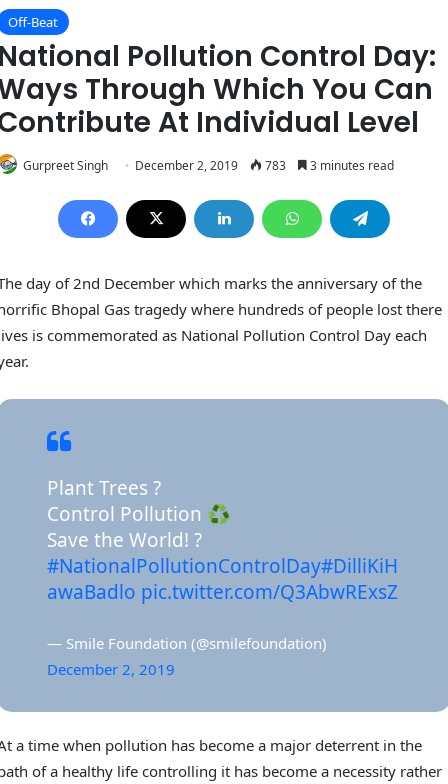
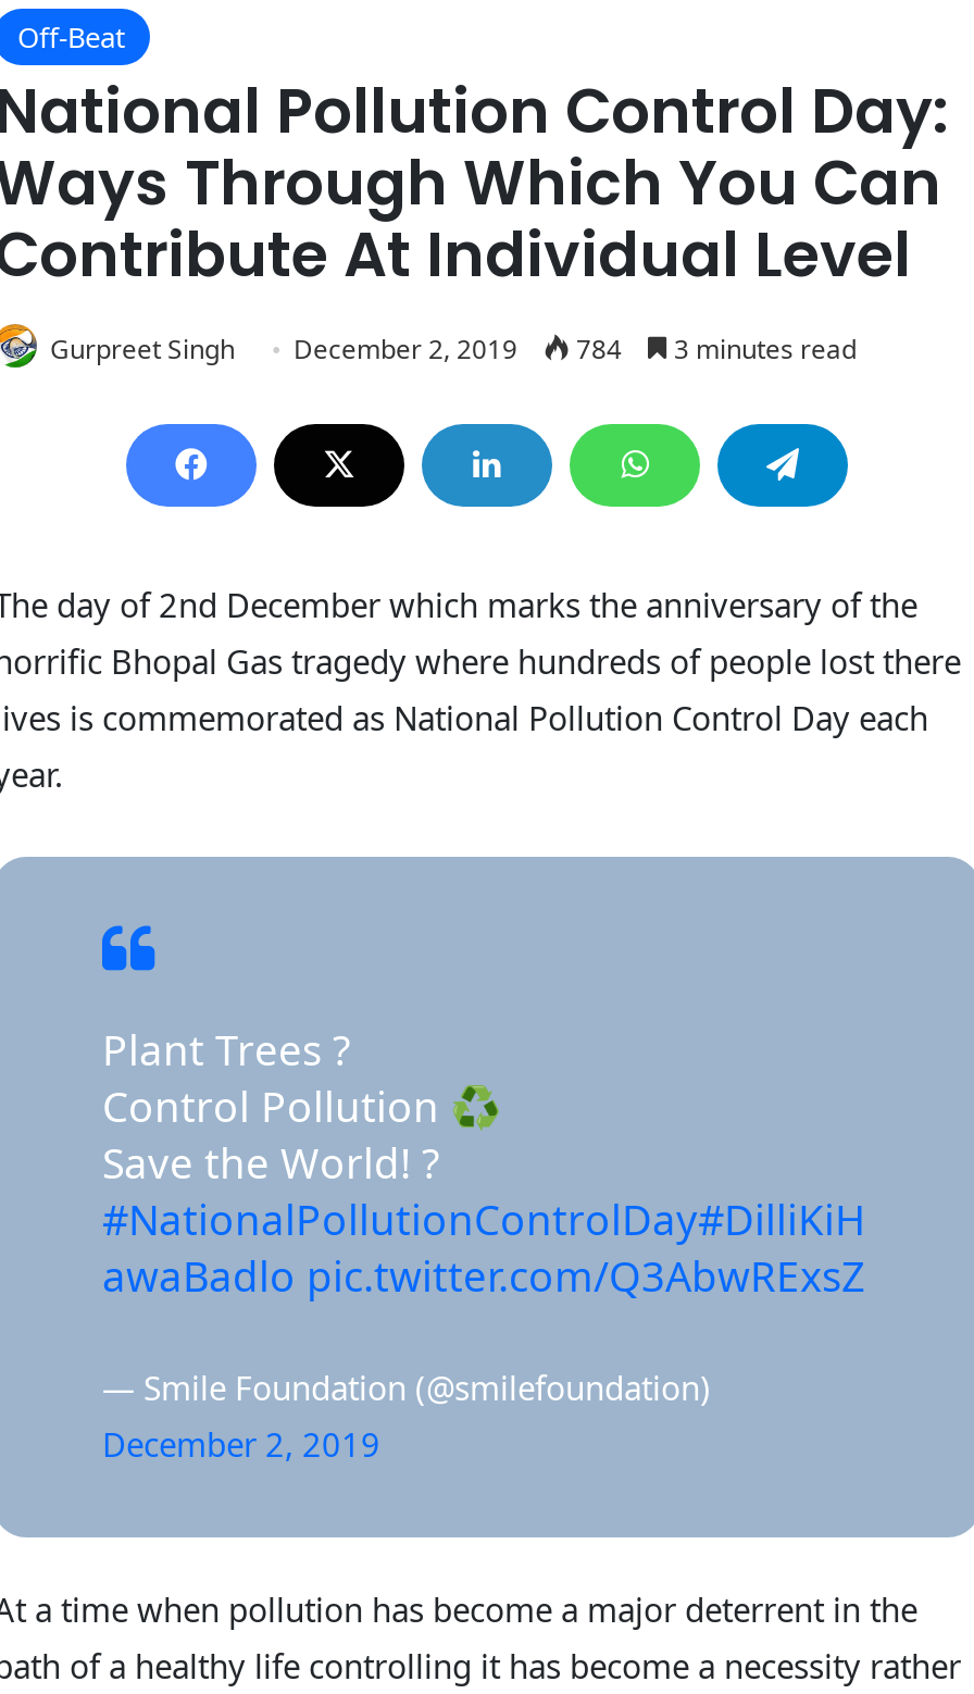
[23,157,394,174] Gurpreet Singh December 2, 2019 783 3 minutes read -> [50,331,857,368] Gurpreet Singh December 2, 2019 784 3 minutes read

